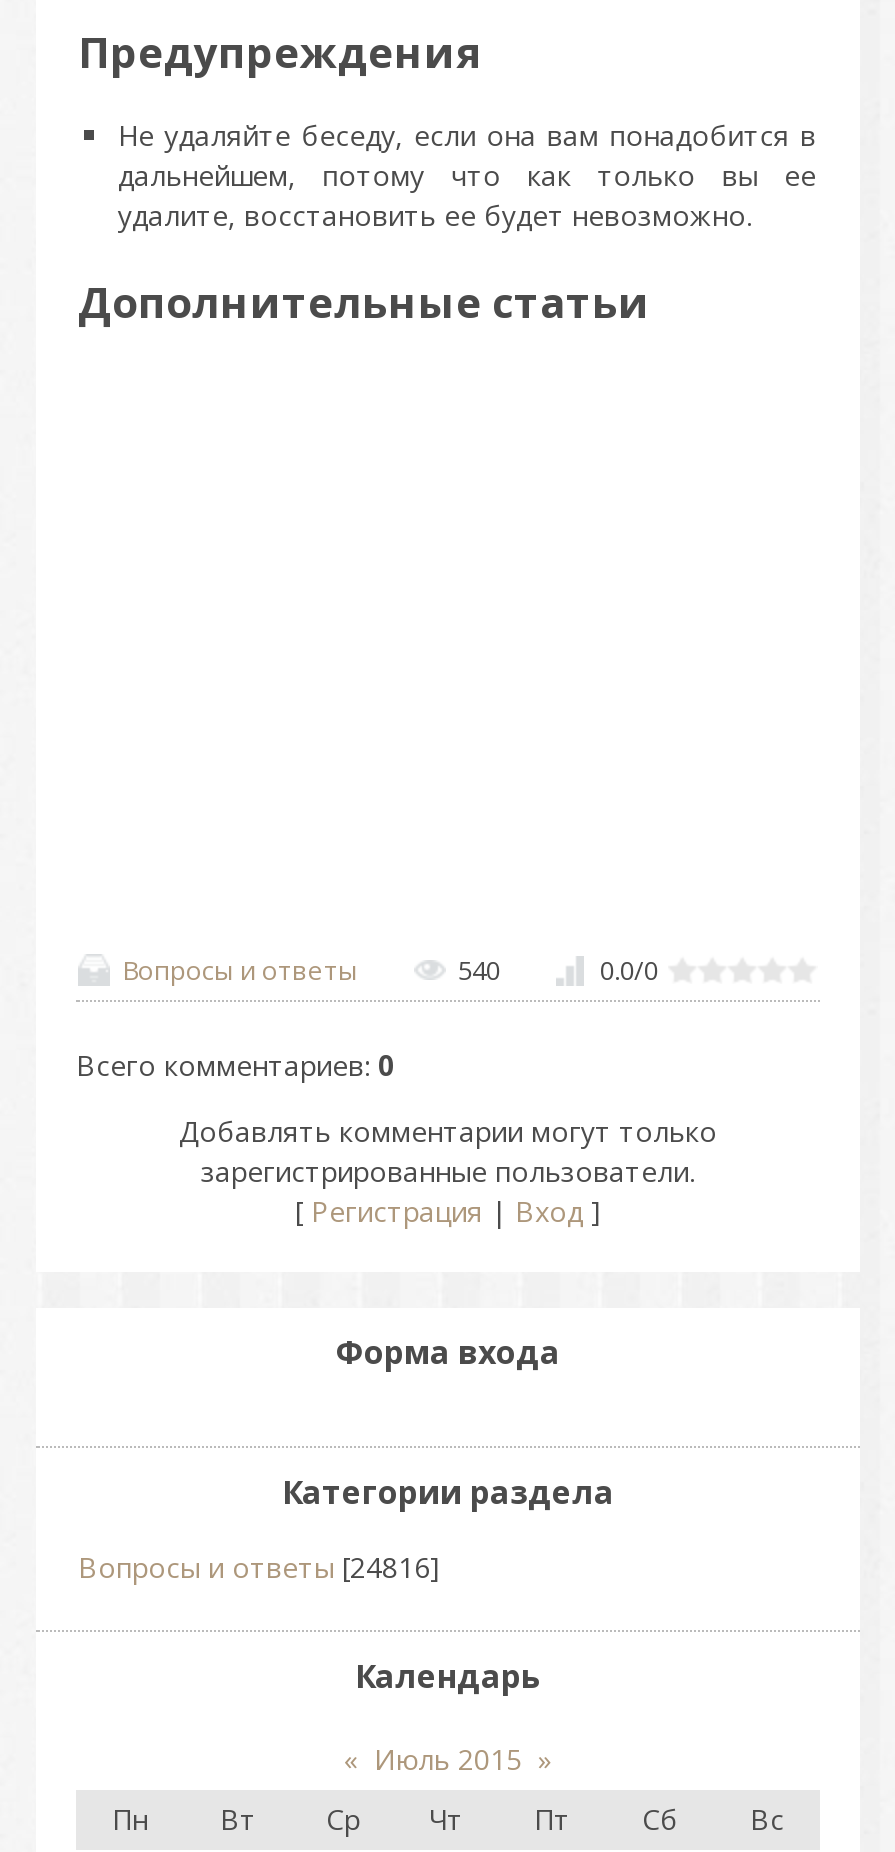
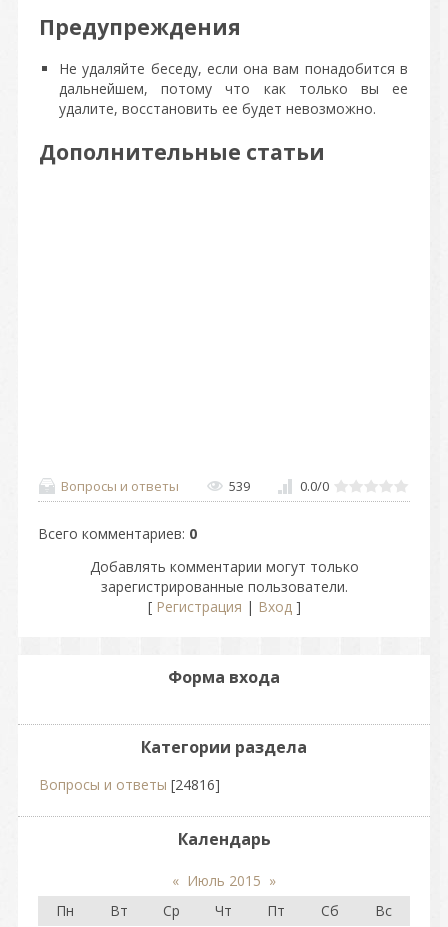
[458,951,500,987] 540 -> [229,476,250,494] 539

